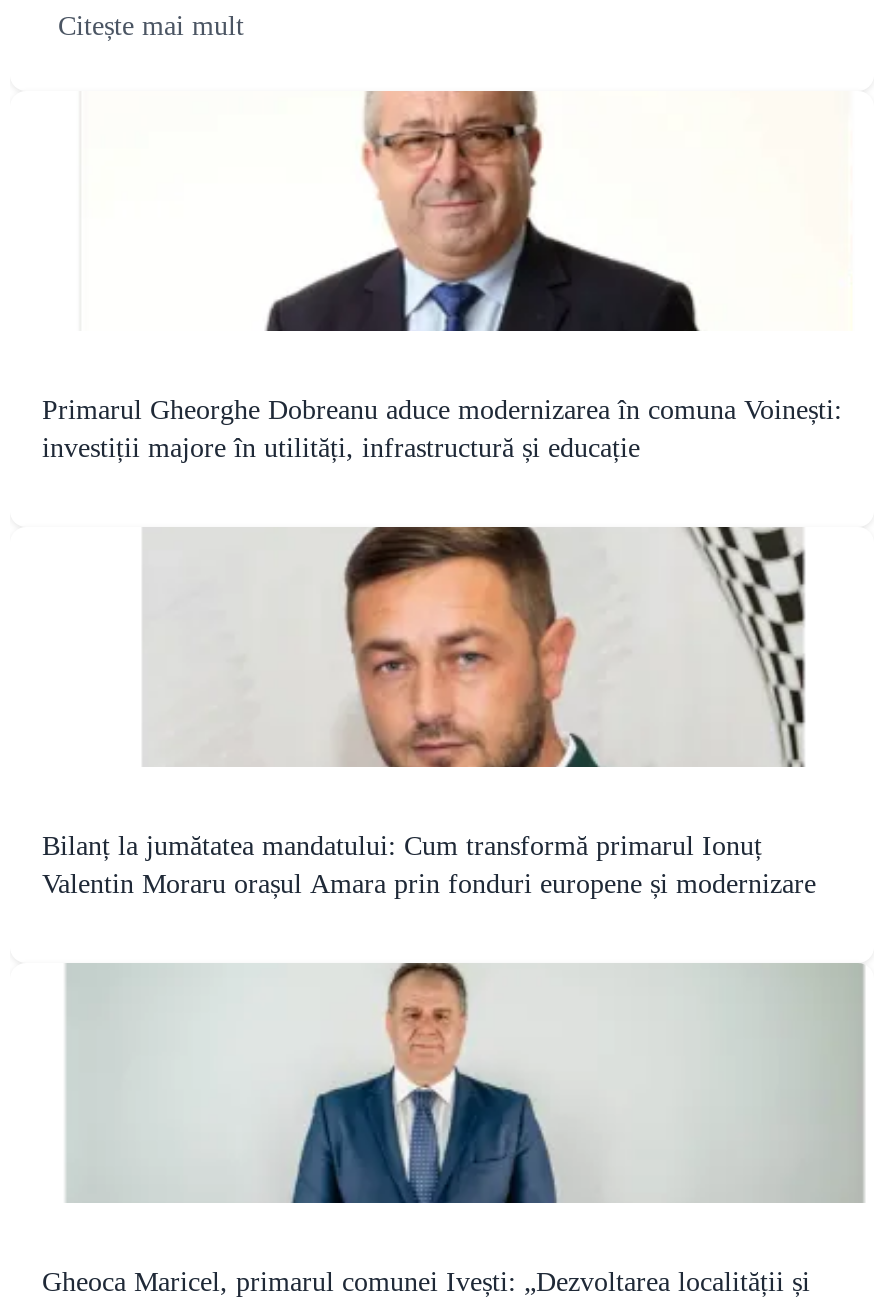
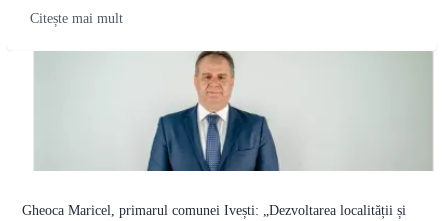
[42,89,842,464] [image] | Primarul Gheorghe Dobreanu aduce modernizarea în comuna Voinești: | investiții majore în utilități, infrastructură și educație -> none
[42,525,816,900] [image] | Bilanț la jumătatea mandatului: Cum transformă primarul Ionuț | Valentin Moraru orașul Amara prin fonduri europene și modernizare -> none

